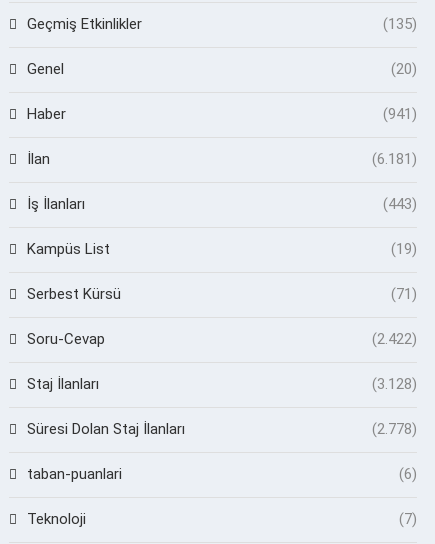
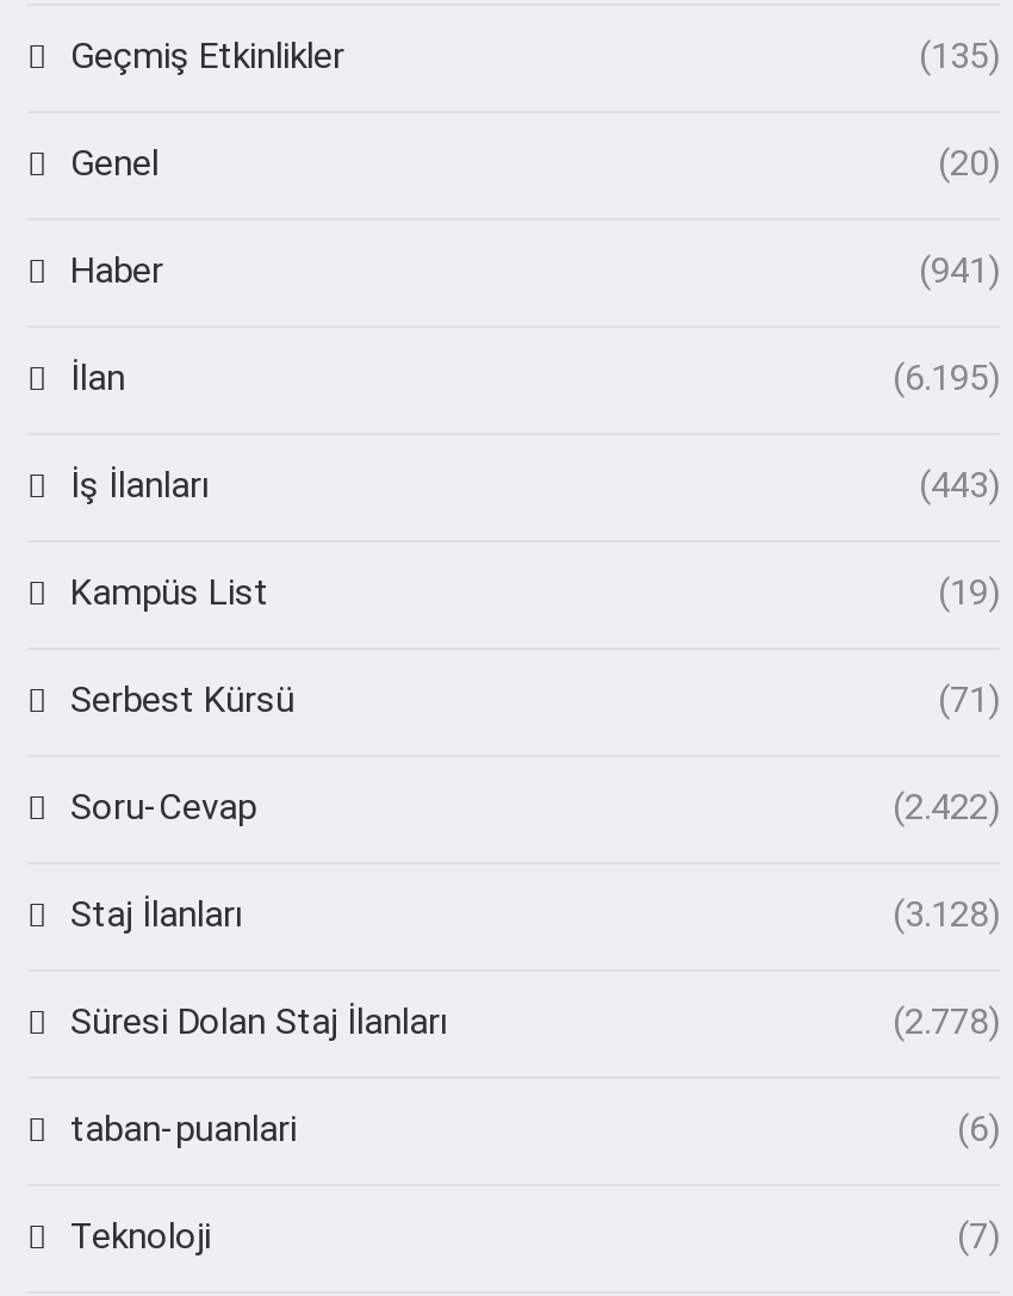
[372,150,417,168] (6.181) -> [893,356,1000,398] (6.195)

